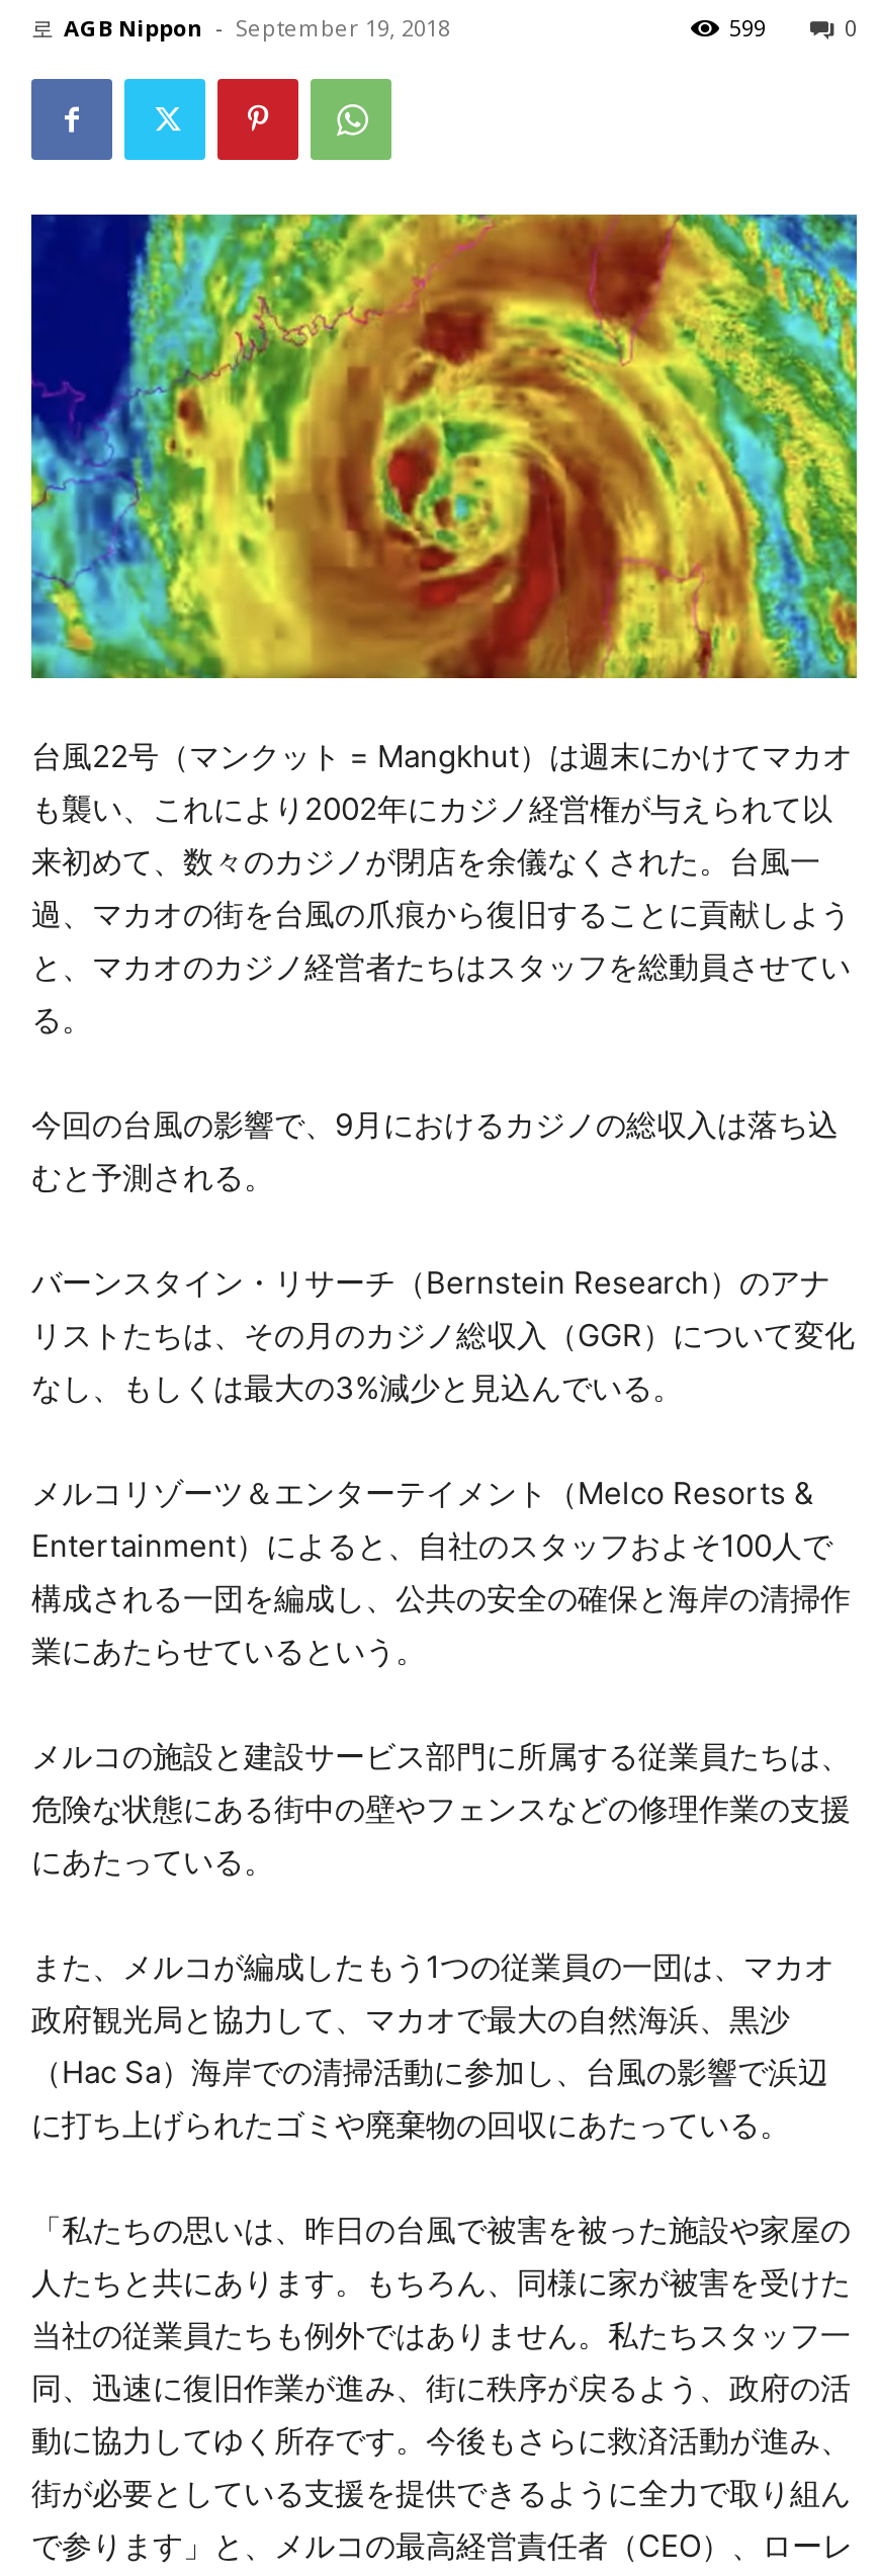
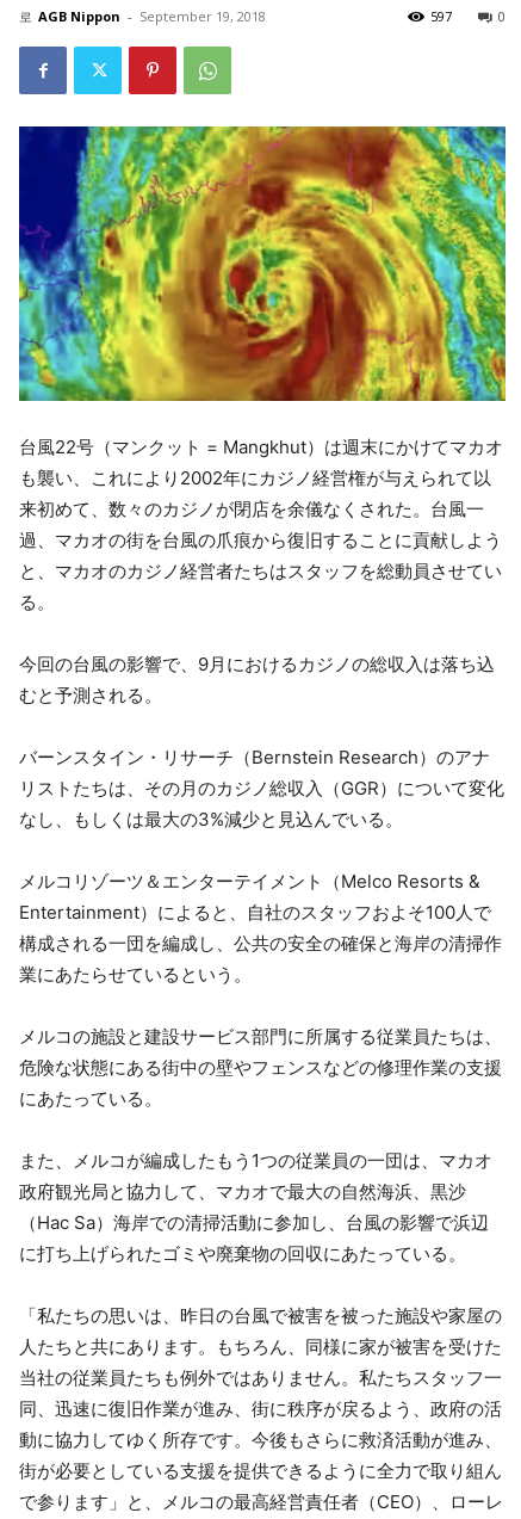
[729,12,766,43] 599 -> [430,7,452,25] 597

